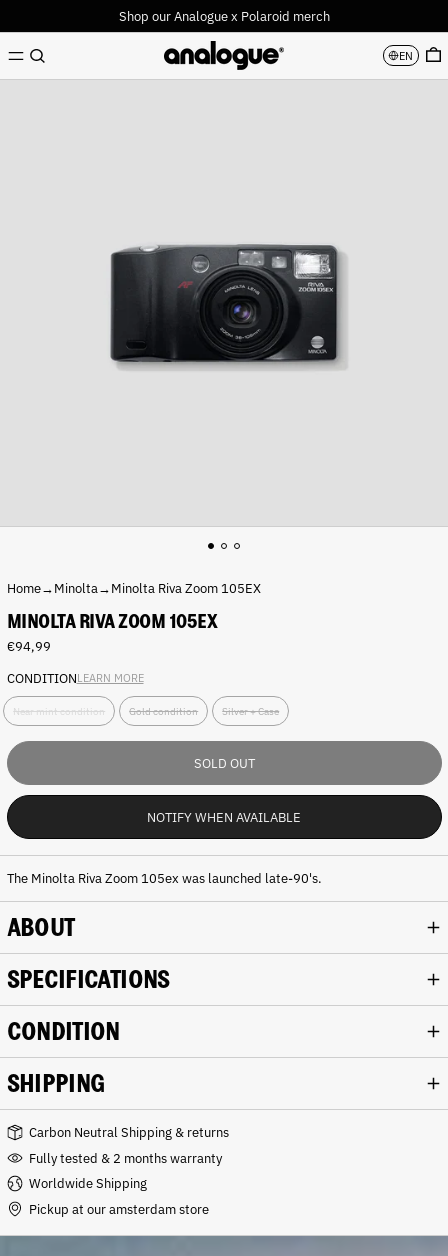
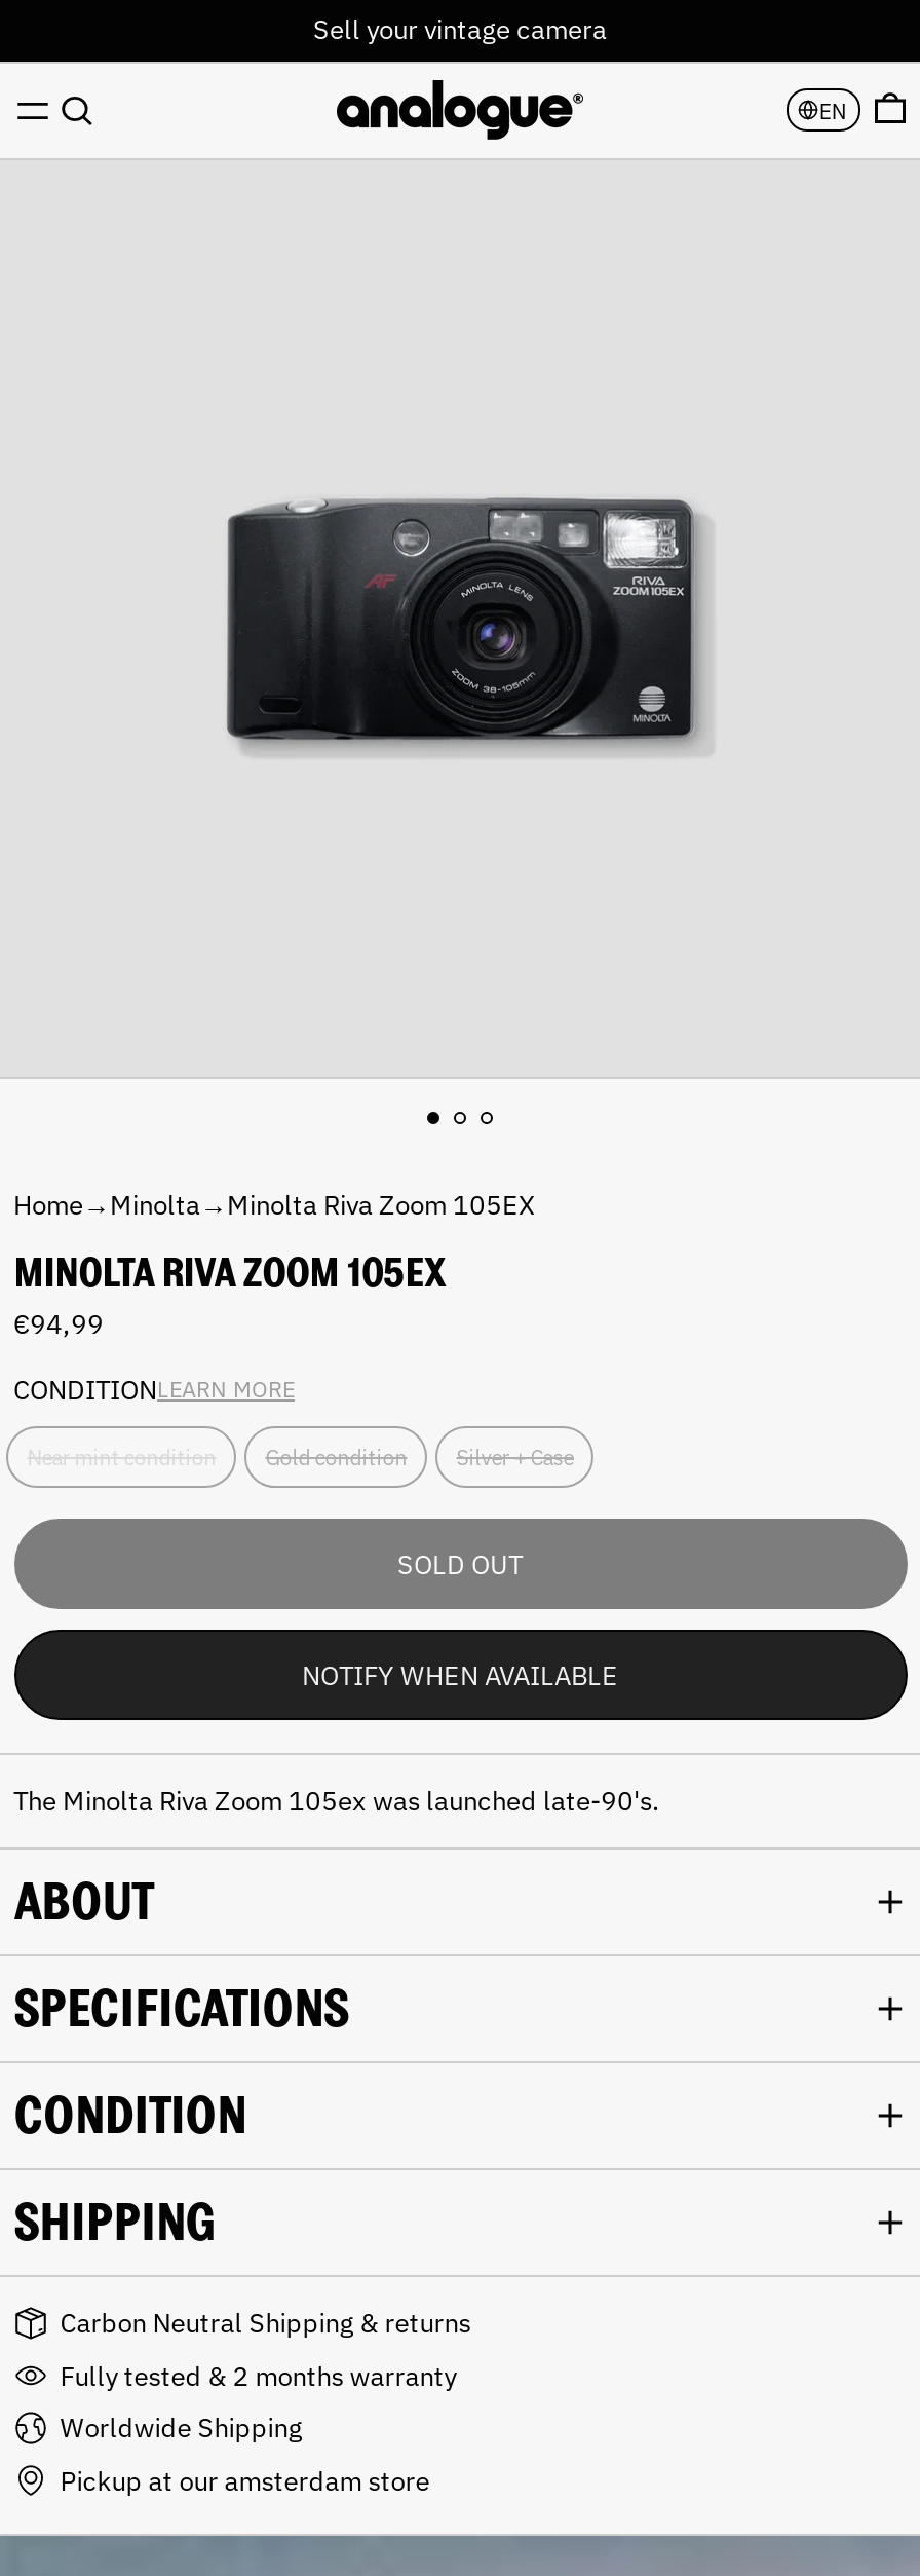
[118,7,329,24] Shop our Analogue x Polaroid merch -> [313,11,607,46] Sell your vintage camera

